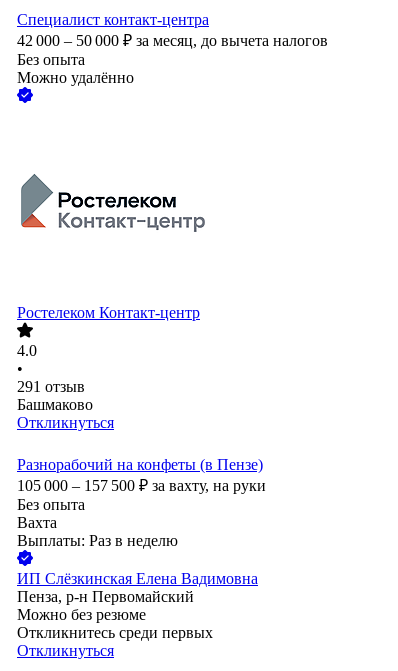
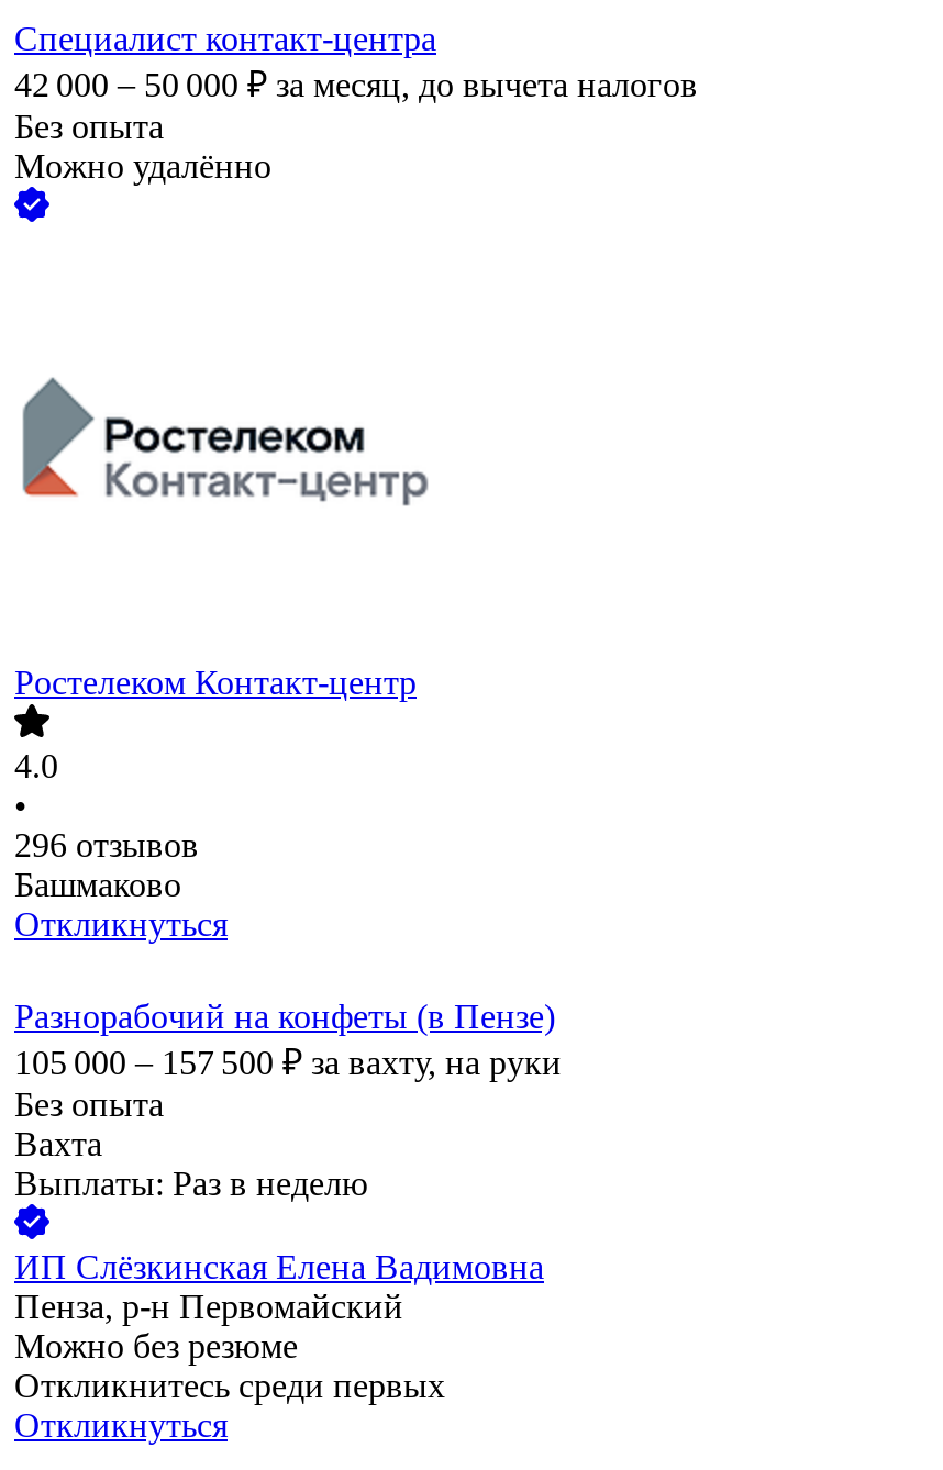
[17,378,85,395] 291 отзыв -> [14,827,199,864] 296 отзывов

